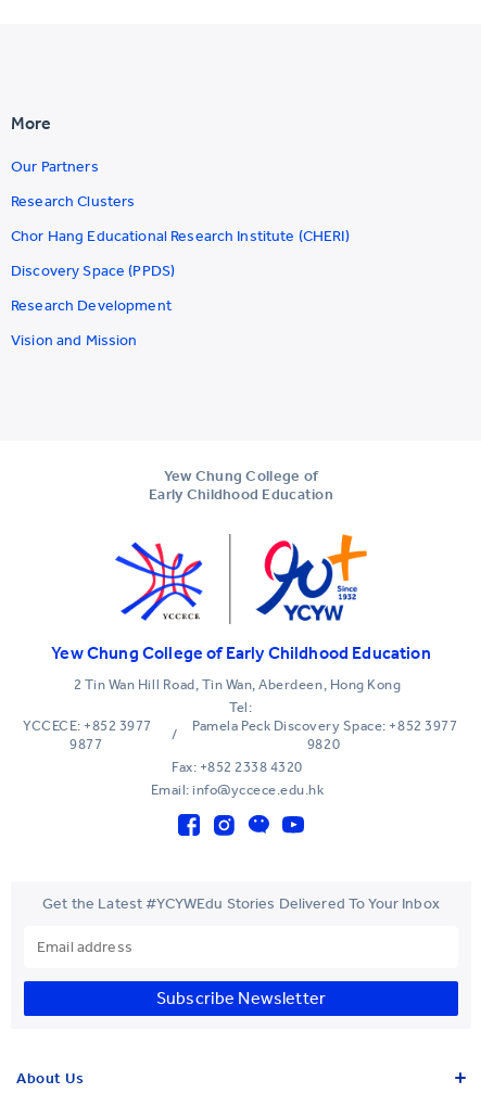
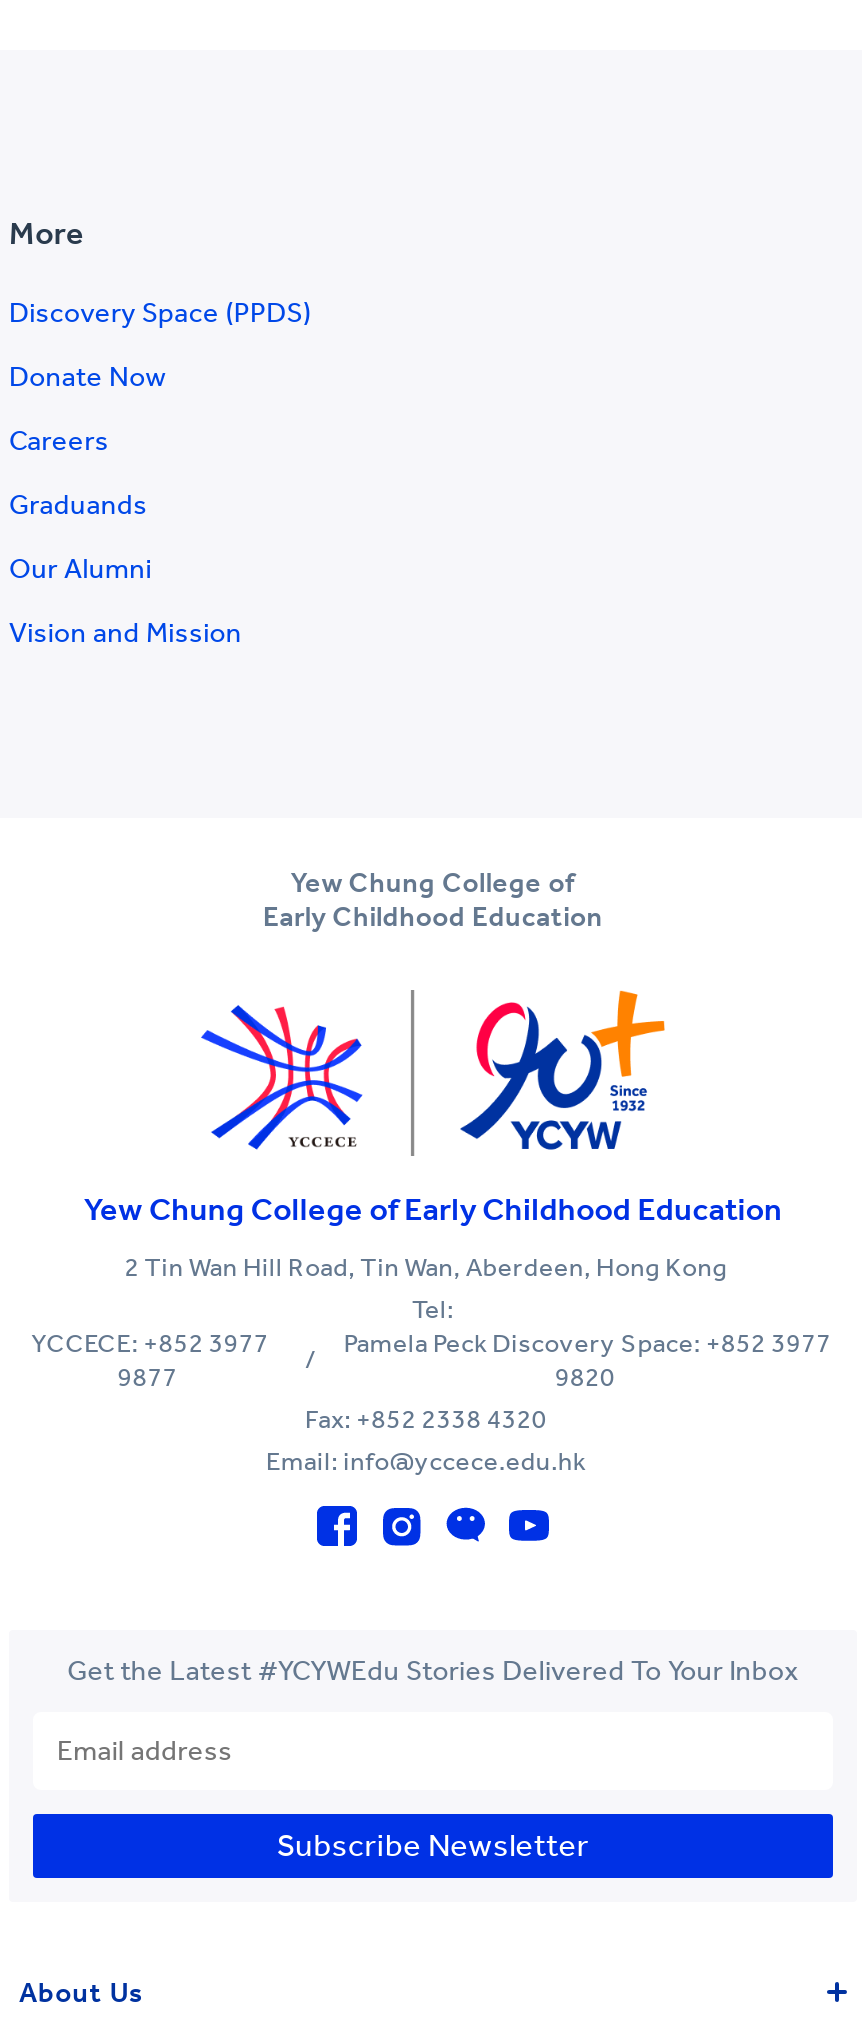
[11,157,349,245] Our Partners | Research Clusters | Chor Hang Educational Research Institute (CHERI) -> none
moved [11,262,175,280] -> [9,296,311,330]: Discovery Space (PPDS)
[11,296,171,315] Research Development -> [9,360,166,586] Donate Now | Careers | Graduands | Our Alumni

